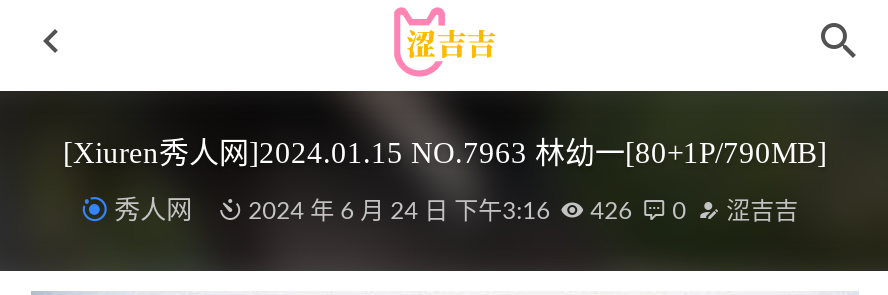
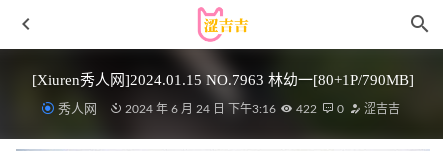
[584,198,632,222] 426 -> [293,102,317,114] 422

